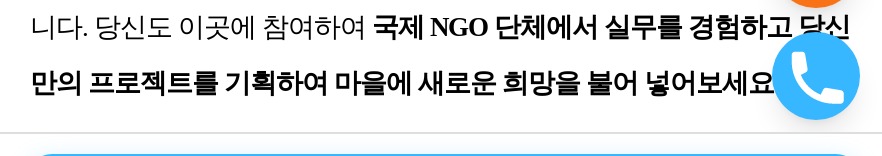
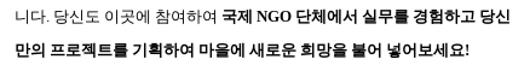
[772,48,862,124] [image] -> none

